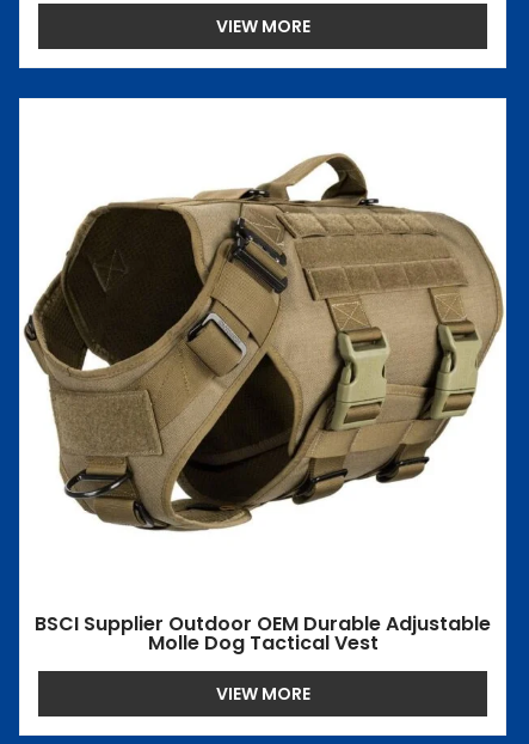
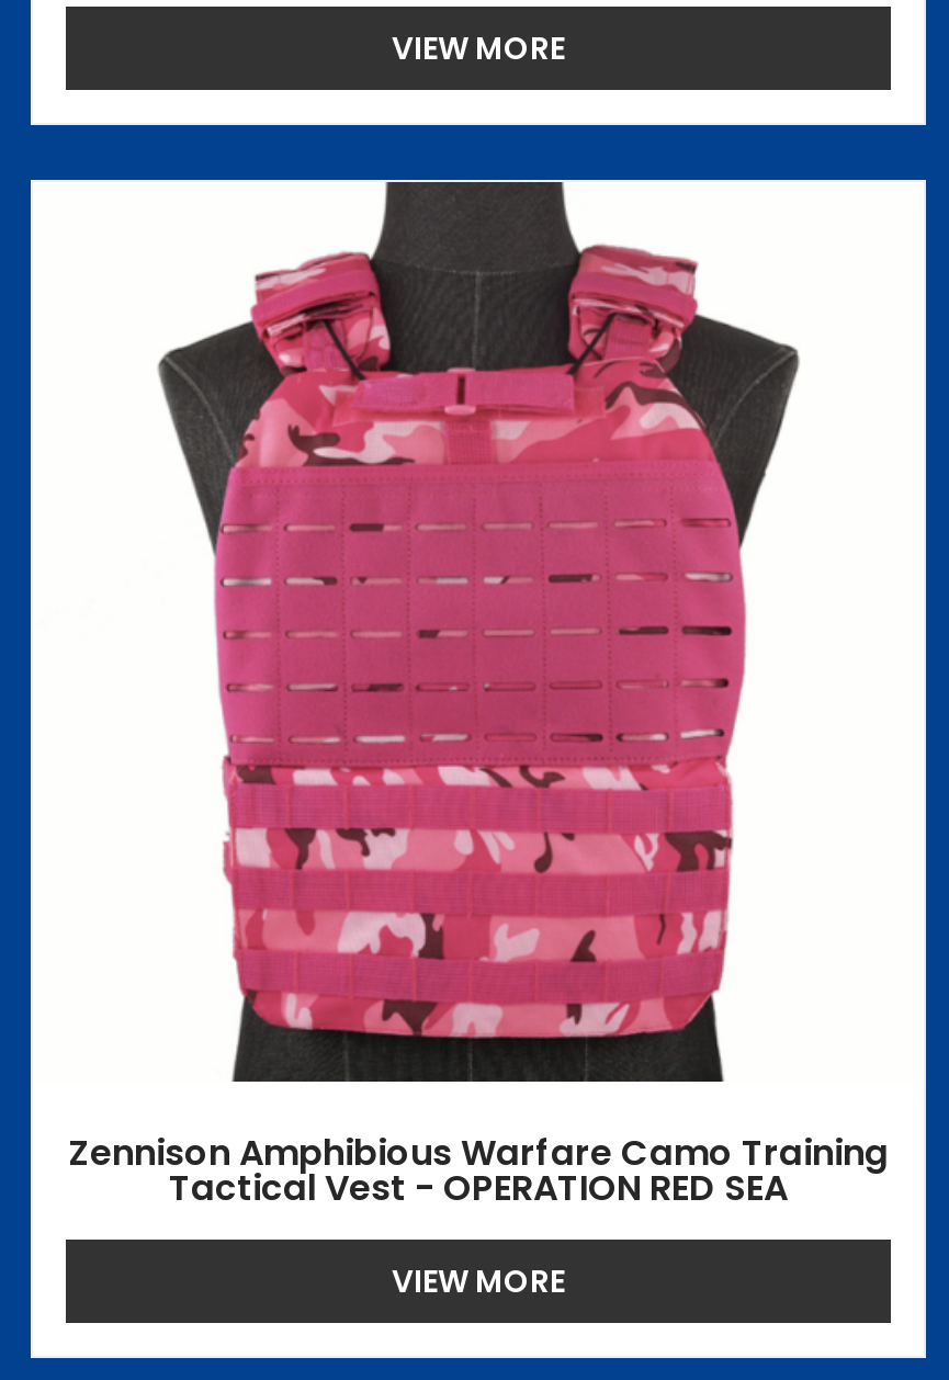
[23,98,505,657] [image] | BSCI Supplier Outdoor OEM Durable Adjustable | Molle Dog Tactical Vest -> [39,180,922,1214] [image] | Zennison Amphibious Warfare Camo Training | Tactical Vest - OPERATION RED SEA

